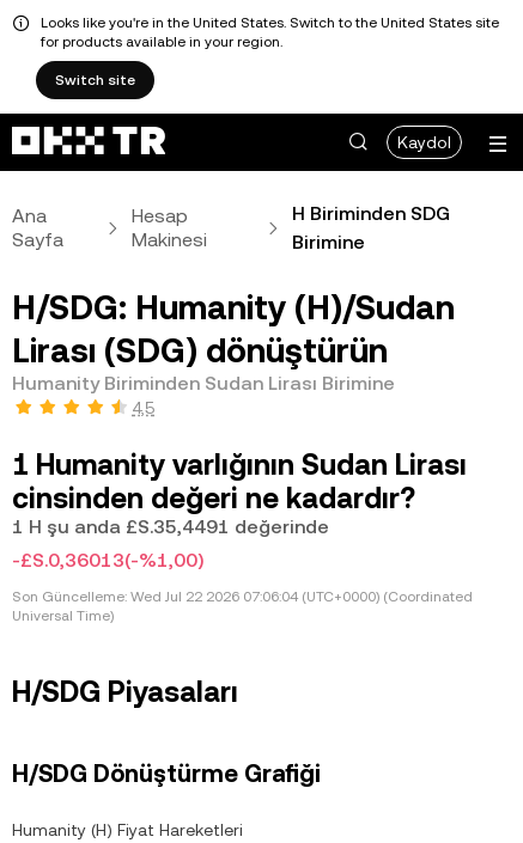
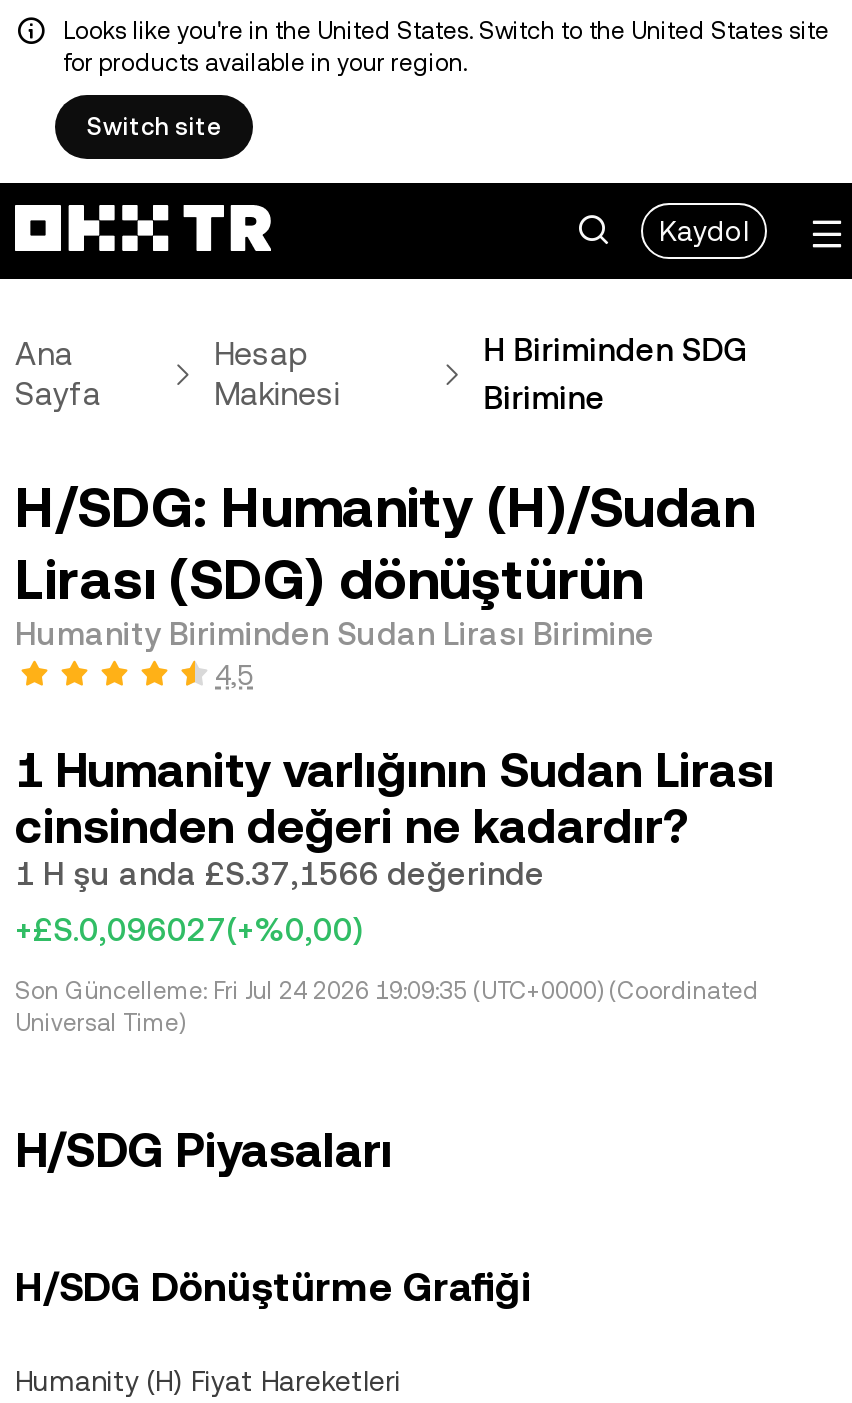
[12,515,329,538] 1 H şu anda £S.35,4491 değerinde -> [15,855,545,893] 1 H şu anda £S.37,1566 değerinde
[12,549,203,572] -£S.0,36013(-%1,00) -> [15,911,363,949] +£S.0,096027(+%0,00)
[12,588,473,605] Son Güncelleme: Wed Jul 22 2026 07:06:04 (UTC+0000) (Coordinated -> [15,977,759,1005] Son Güncelleme: Fri Jul 24 2026 19:09:35 (UTC+0000) (Coordinated

